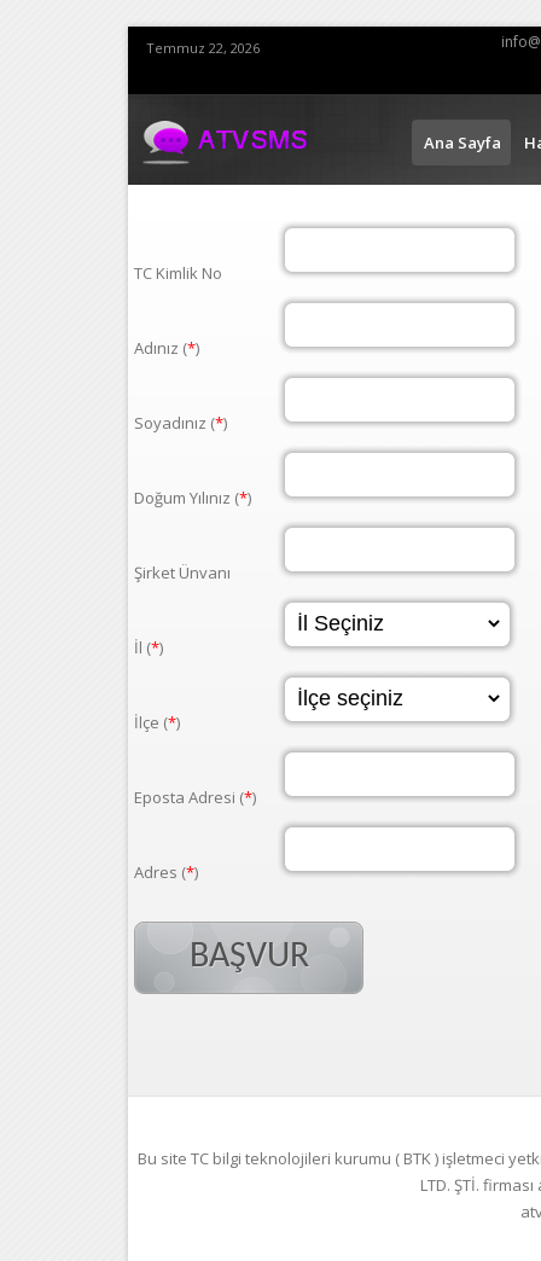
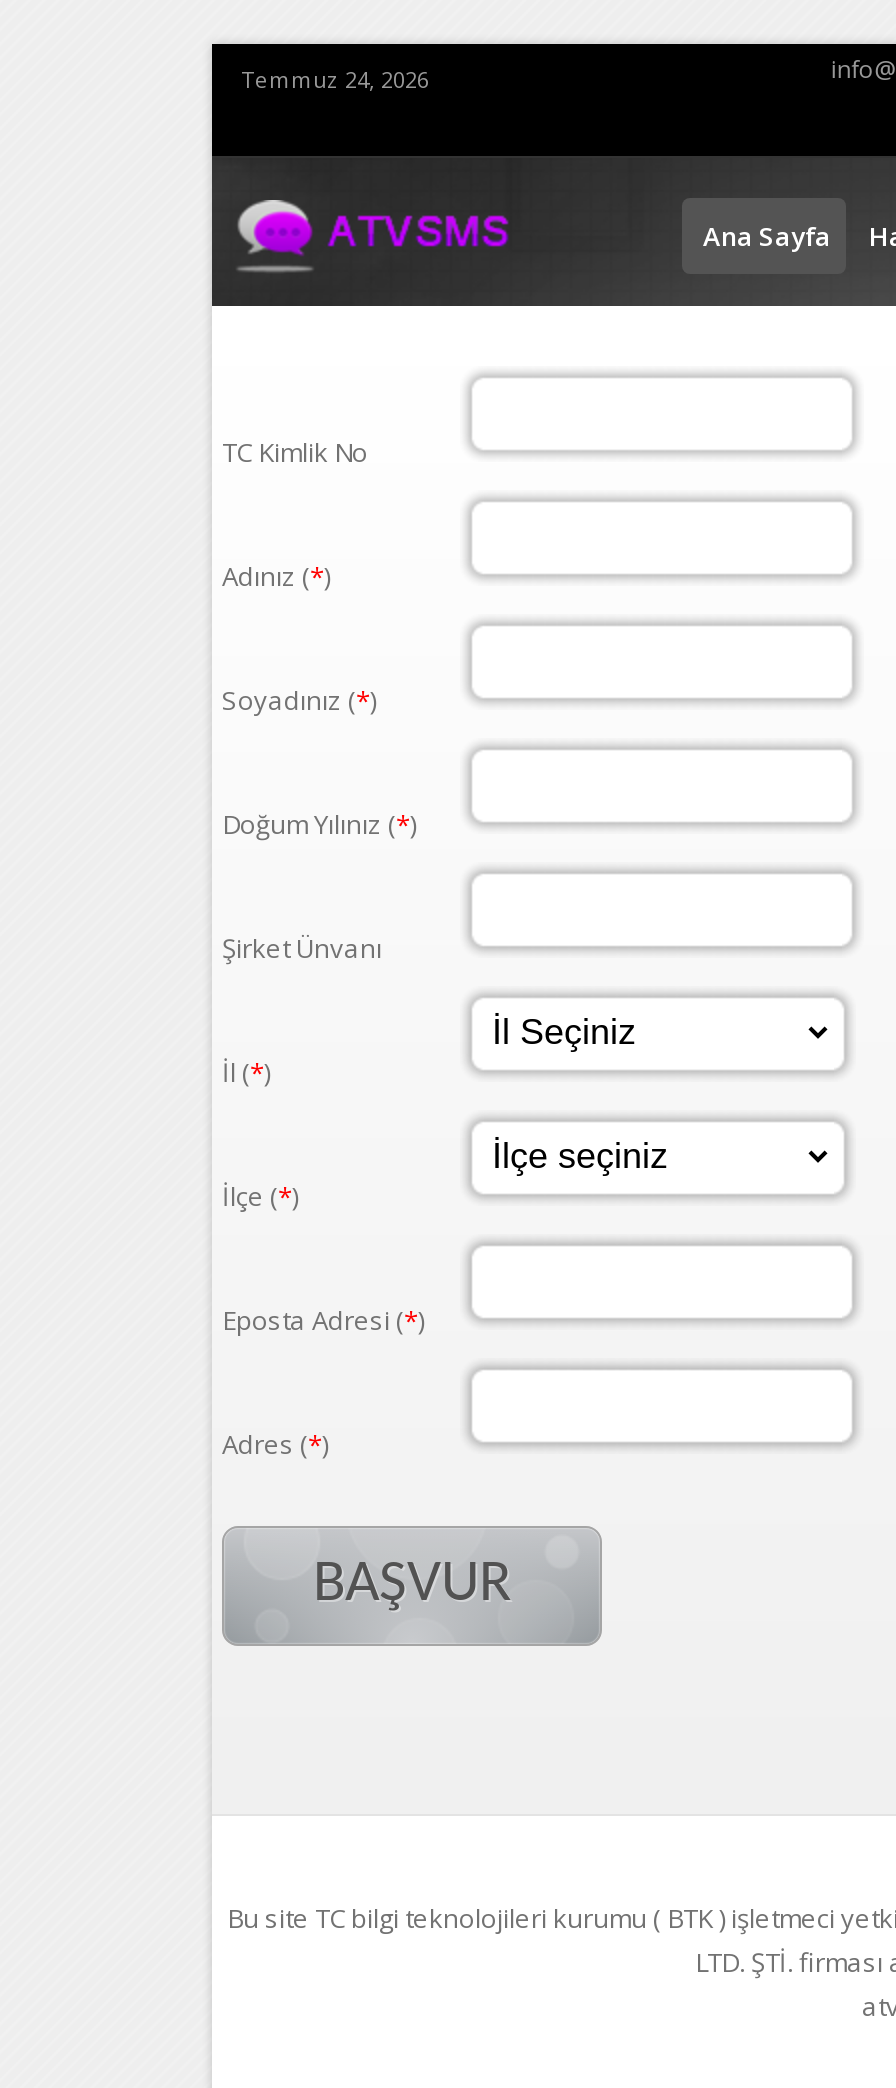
[146,39,259,57] Temmuz 22, 2026 -> [241,64,429,94] Temmuz 24, 2026

